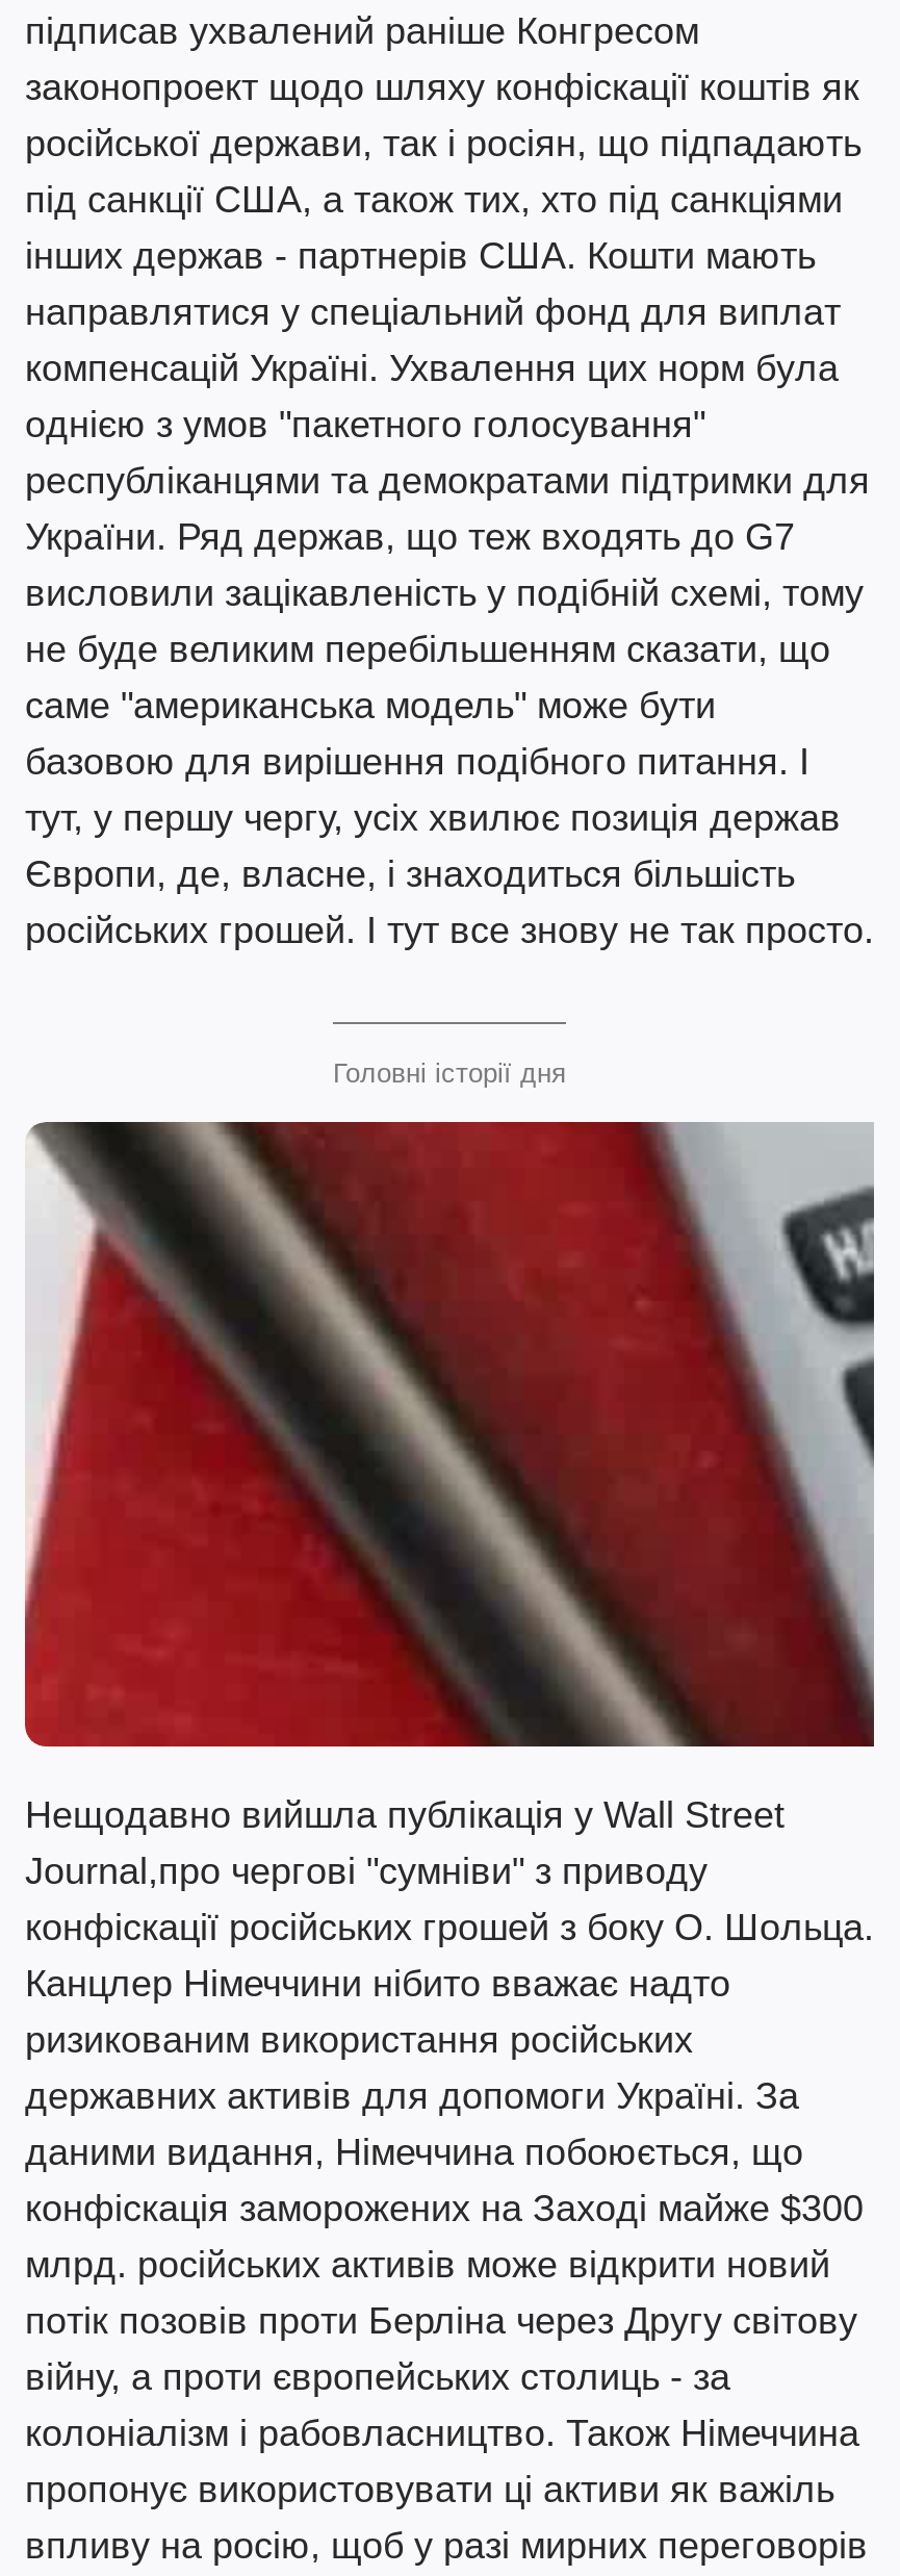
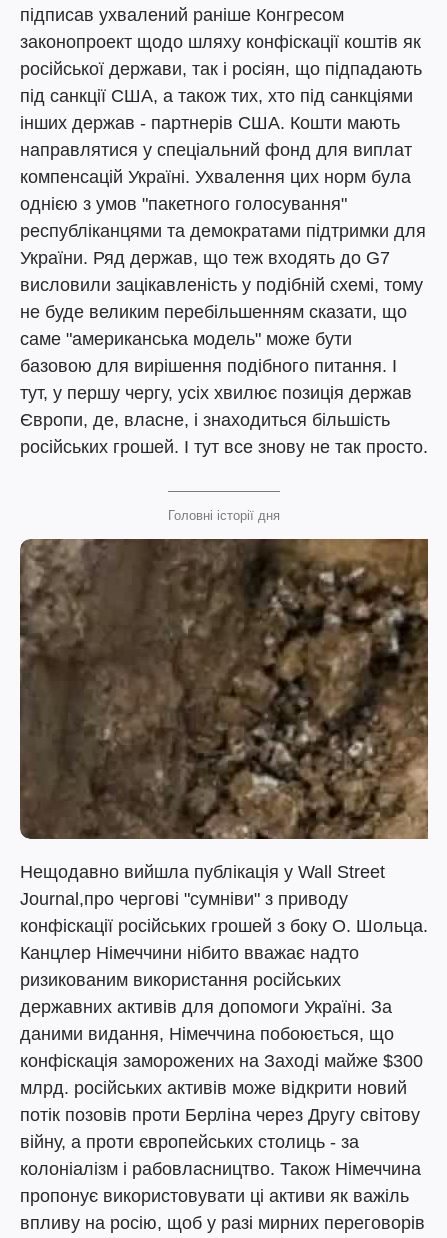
[23,1120,876,1749] [image] -> [19,538,429,840] [image]

